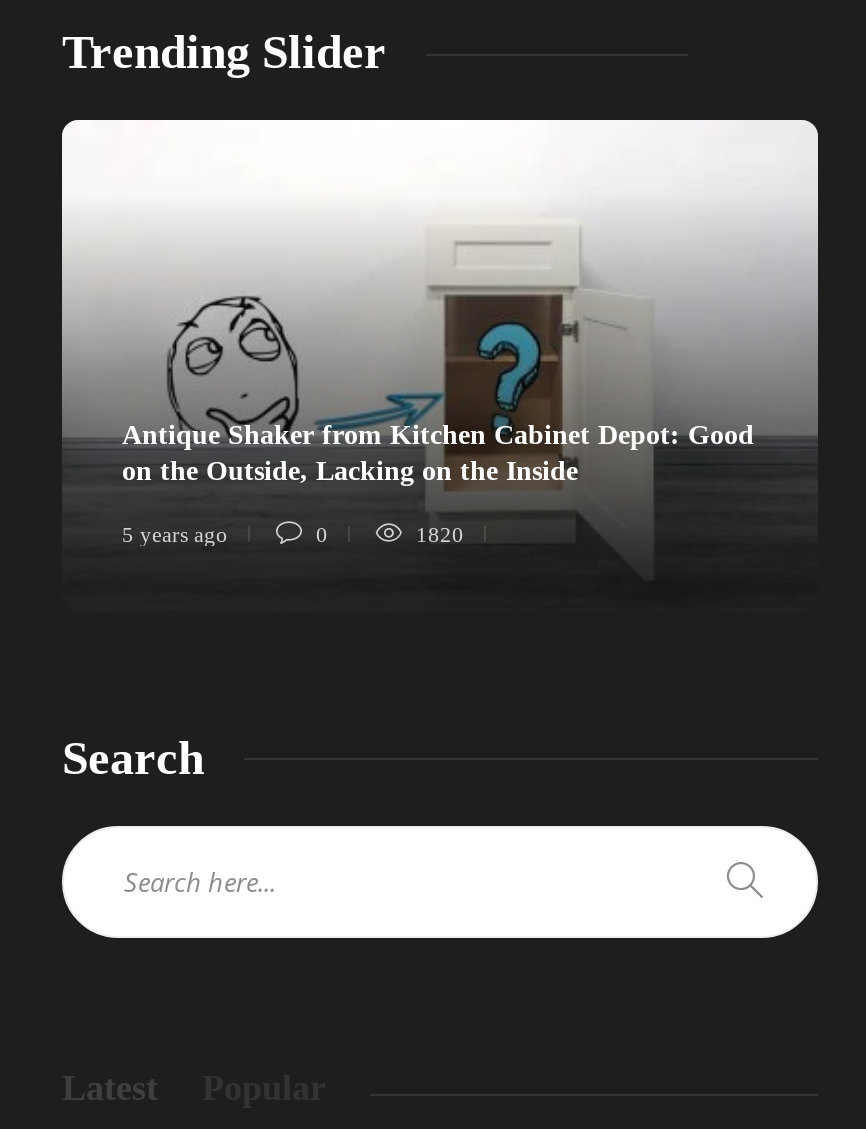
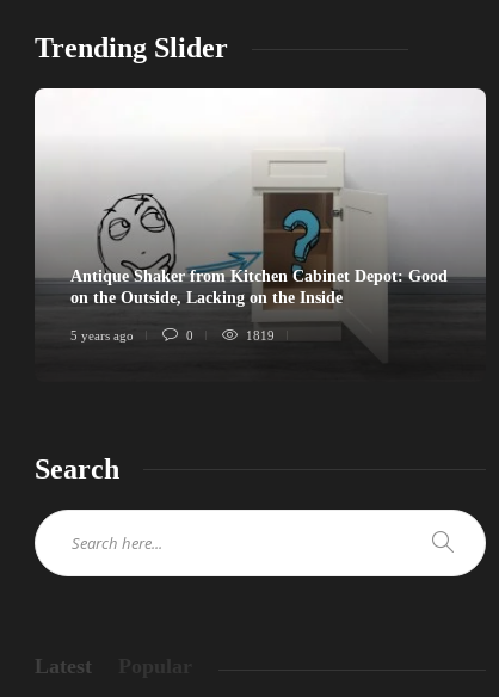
[410,521,464,545] 1820 -> [242,328,275,342] 1819

